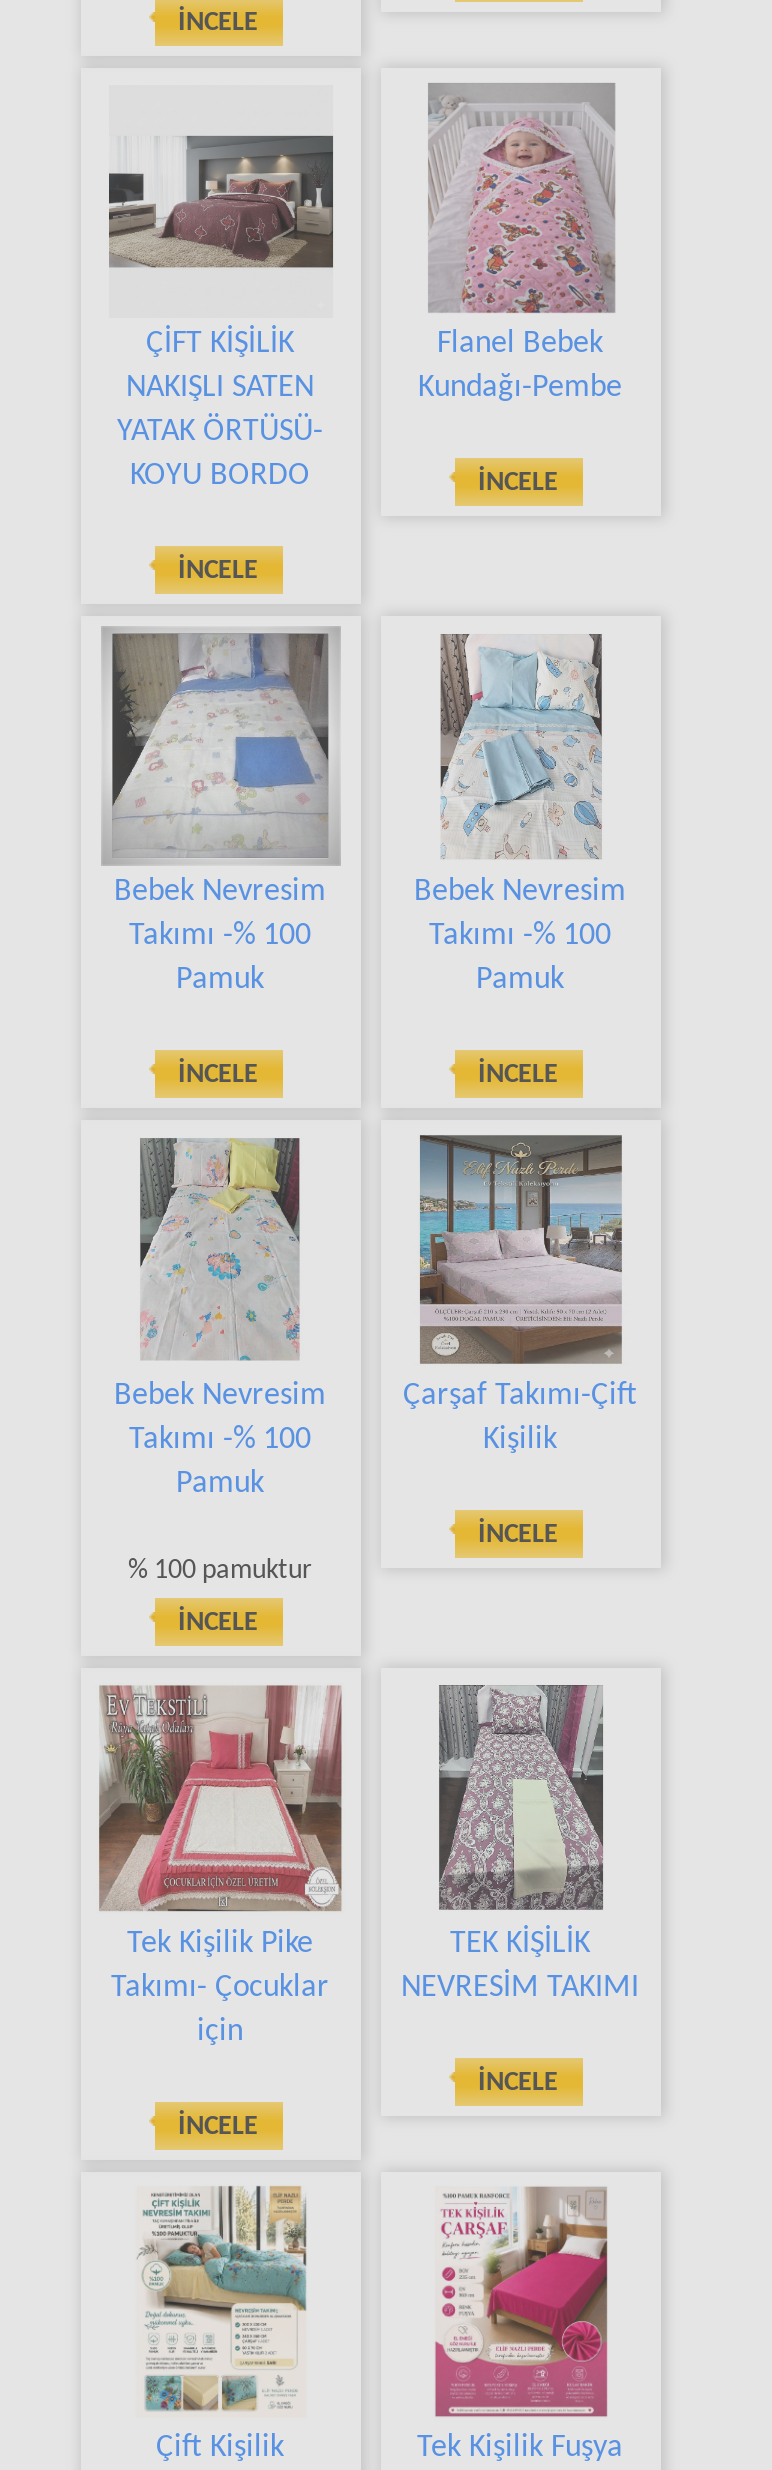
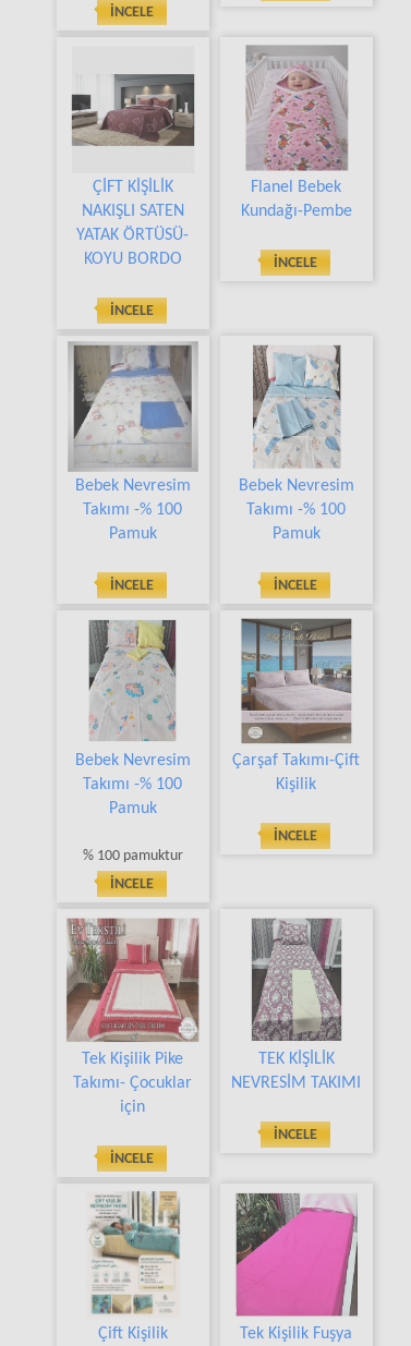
[409,2184,633,2416] [image] -> [234,1191,359,1318] [image]

